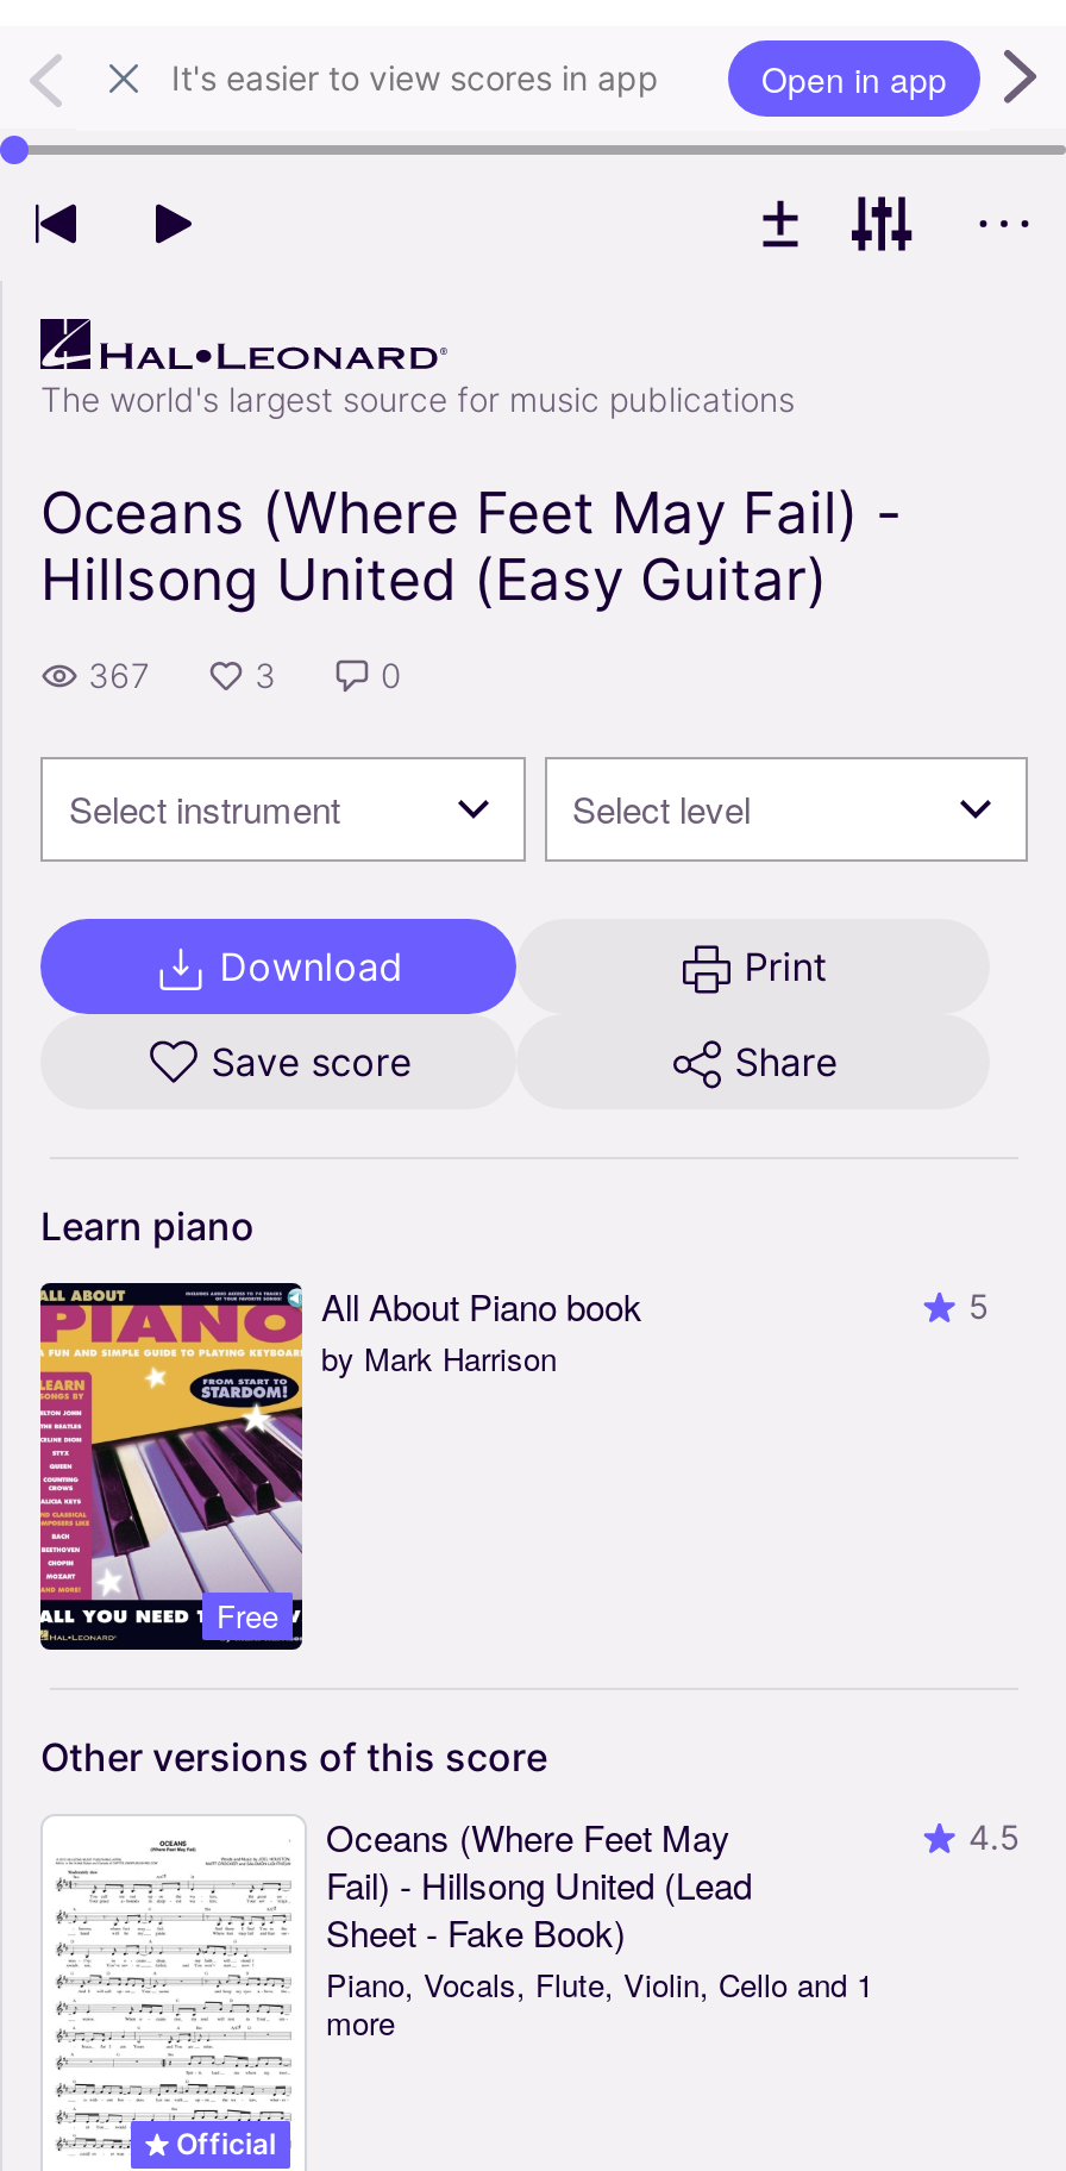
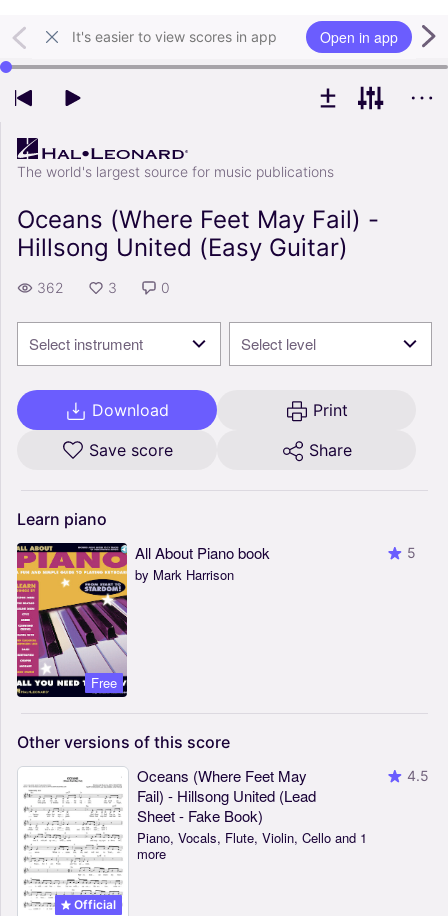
[88,653,150,694] 367 -> [37,278,64,295] 362

